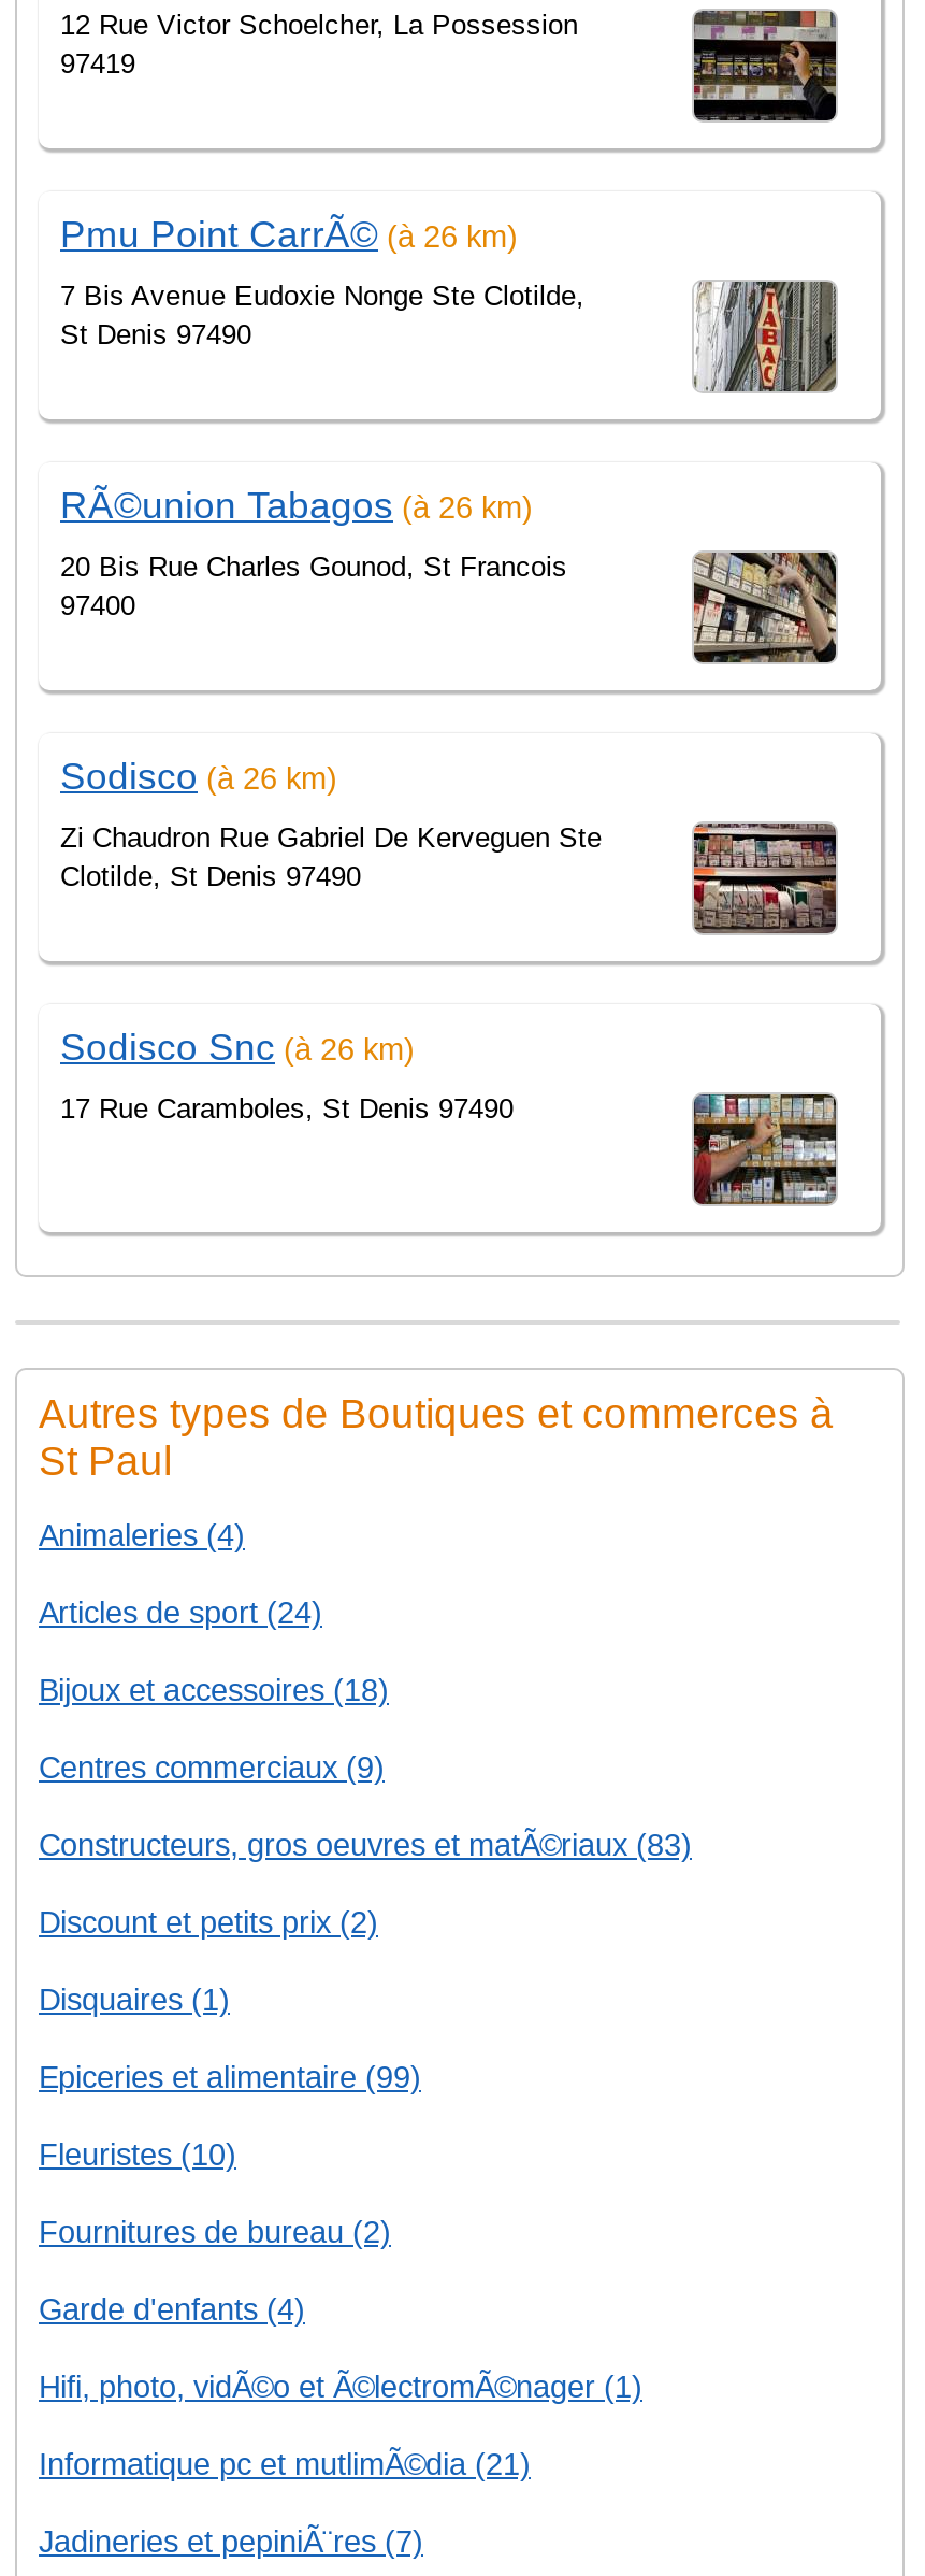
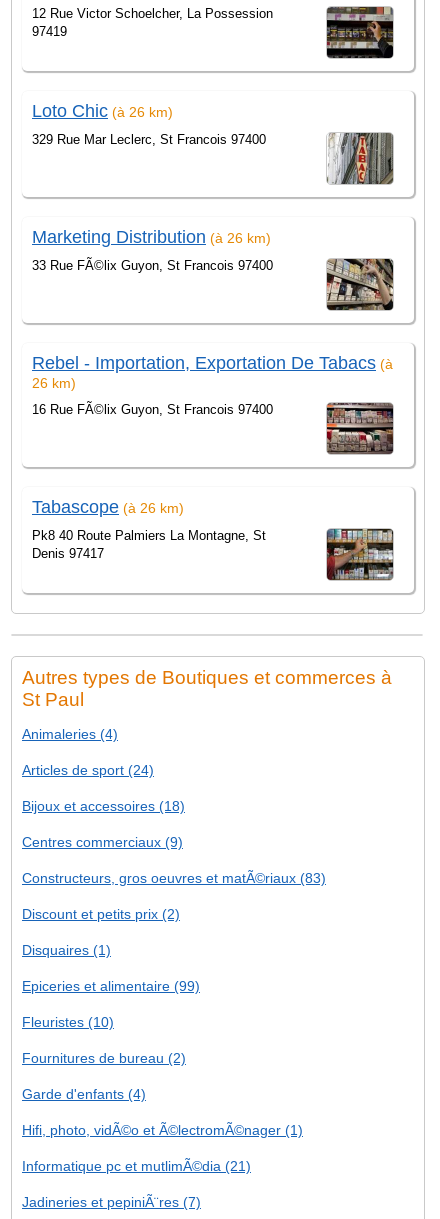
[60,213,518,256] Pmu Point CarrÃ© (à 26 km) -> [32,101,173,121] Loto Chic (à 26 km)
[60,280,584,350] 7 Bis Avenue Eudoxie Nonge Ste Clotilde, | St Denis 97490 -> [32,132,266,147] 329 Rue Mar Leclerc, St Francois 97400
[60,484,533,527] RÃ©union Tabagos (à 26 km) -> [32,227,271,247] Marketing Distribution (à 26 km)
[60,550,567,621] 20 Bis Rue Charles Gounod, St Francois | 97400 -> [32,258,273,273] 33 Rue FÃ©lix Guyon, St Francois 97400
[60,755,337,798] Sodisco (à 26 km) -> [32,353,393,391] Rebel - Importation, Exportation De Tabacs (à | 26 km)
[60,821,602,892] Zi Chaudron Rue Gabriel De Kerveguen Ste | Clotilde, St Denis 97490 -> [32,402,273,417] 16 Rue FÃ©lix Guyon, St Francois 97400
[60,1026,415,1069] Sodisco Snc (à 26 km) -> [32,497,184,517] Tabascope (à 26 km)
[60,1092,514,1125] 17 Rue Caramboles, St Denis 97490 -> [32,528,266,561] Pk8 40 Route Palmiers La Montagne, St | Denis 97417

